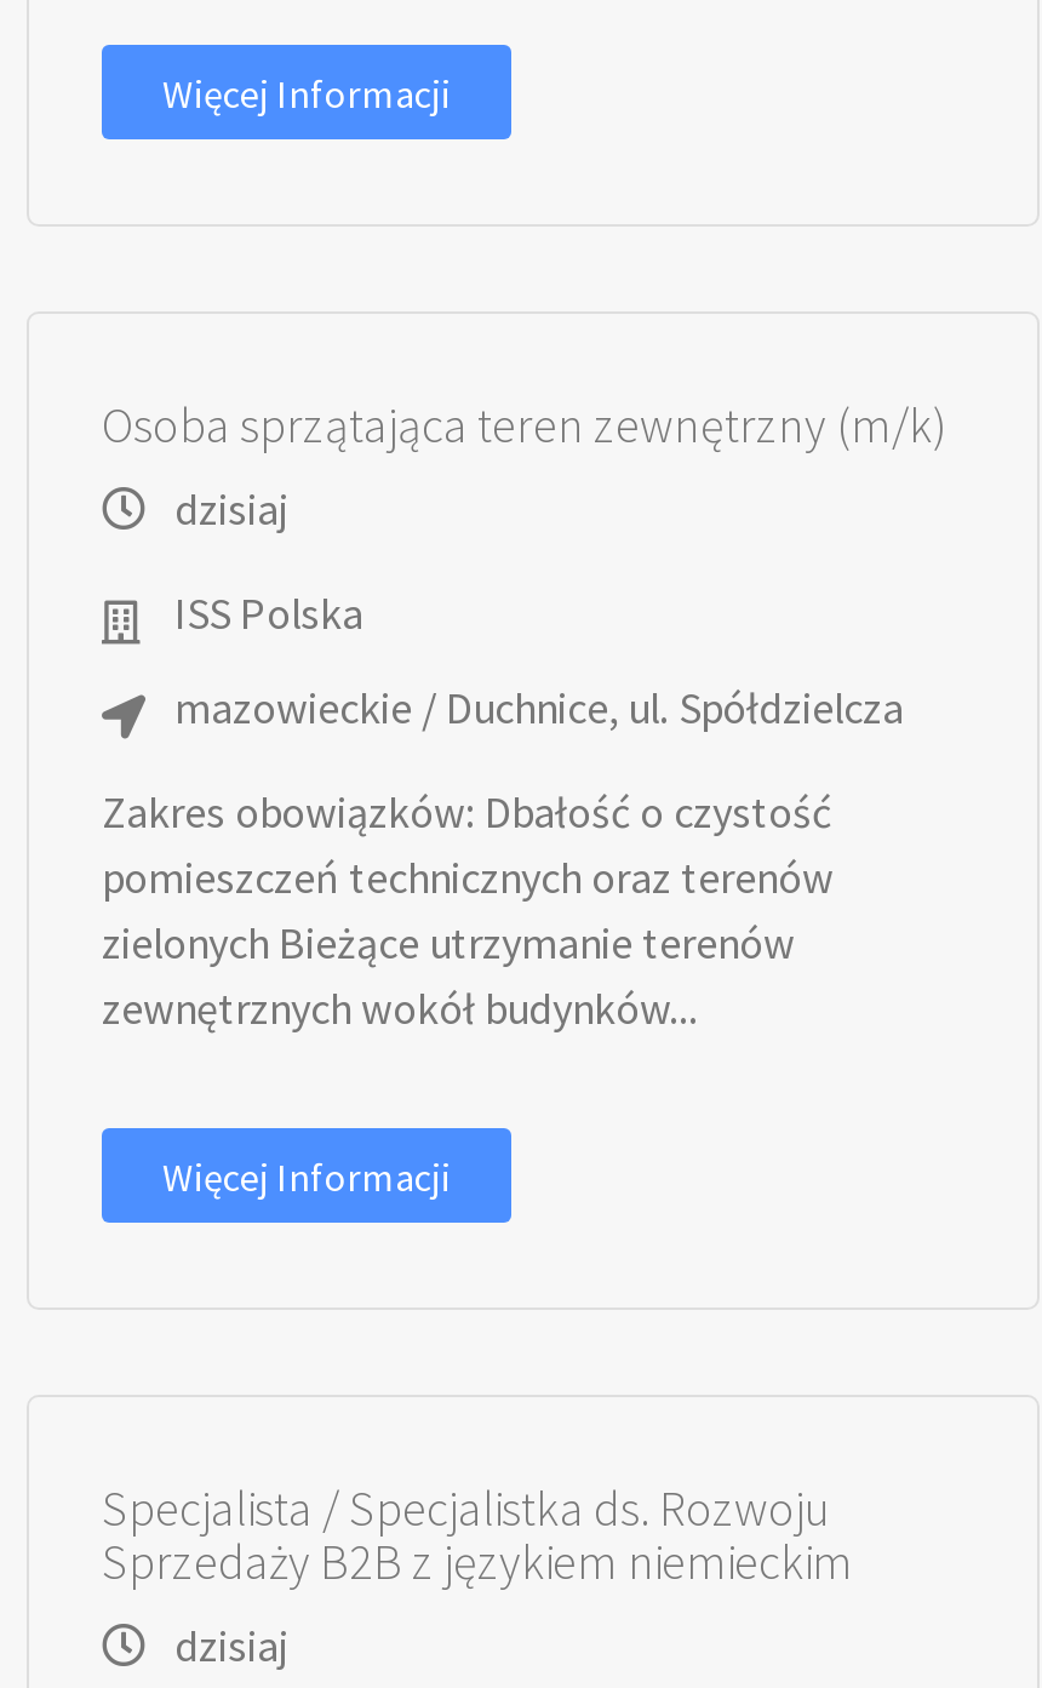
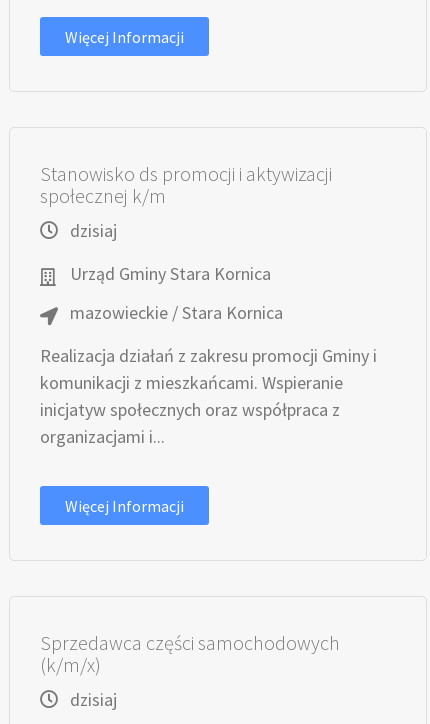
[102,394,947,454] Osoba sprzątająca teren zewnętrzny (m/k) -> [40,161,332,208] Stanowisko ds promocji i aktywizacji | społecznej k/m
[174,585,363,641] ISS Polska -> [70,262,271,285] Urząd Gminy Stara Kornica
[174,680,904,736] mazowieckie / Duchnice, ul. Spółdzielcza -> [70,301,283,324] mazowieckie / Stara Kornica
[102,784,834,1036] Zakres obowiązków: Dbałość o czystość | pomieszczeń technicznych oraz terenów | zielonych Bieżące utrzymanie terenów | zewnętrznych wokół budynków... -> [40,344,377,448] Realizacja działań z zakresu promocji Gminy i | komunikacji z mieszkańcami. Wspieranie | inicjatyw społecznych oraz współpraca z | organizacjami i...
[102,1477,853,1591] Specjalista / Specjalistka ds. Rozwoju | Sprzedaży B2B z językiem niemieckim -> [40,630,340,677] Sprzedawca części samochodowych | (k/m/x)

